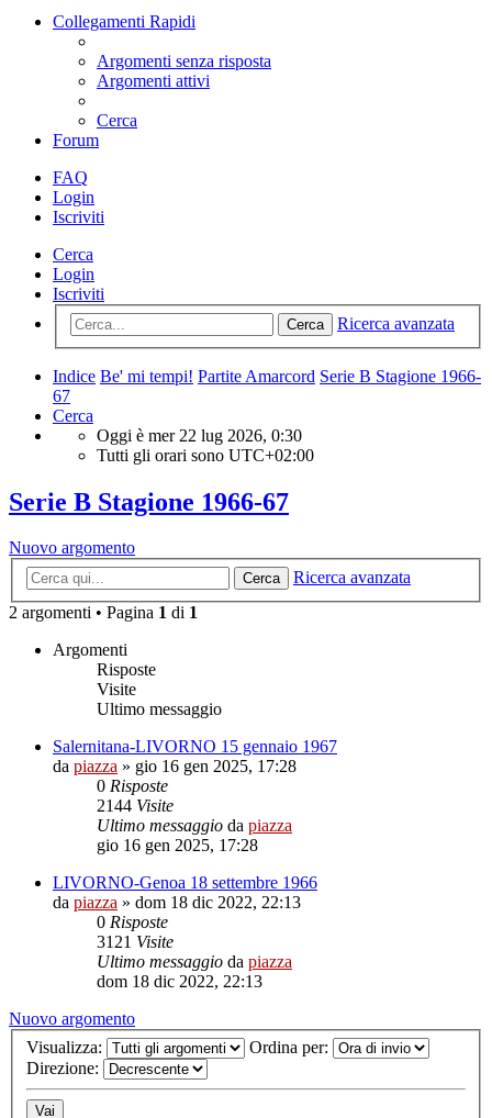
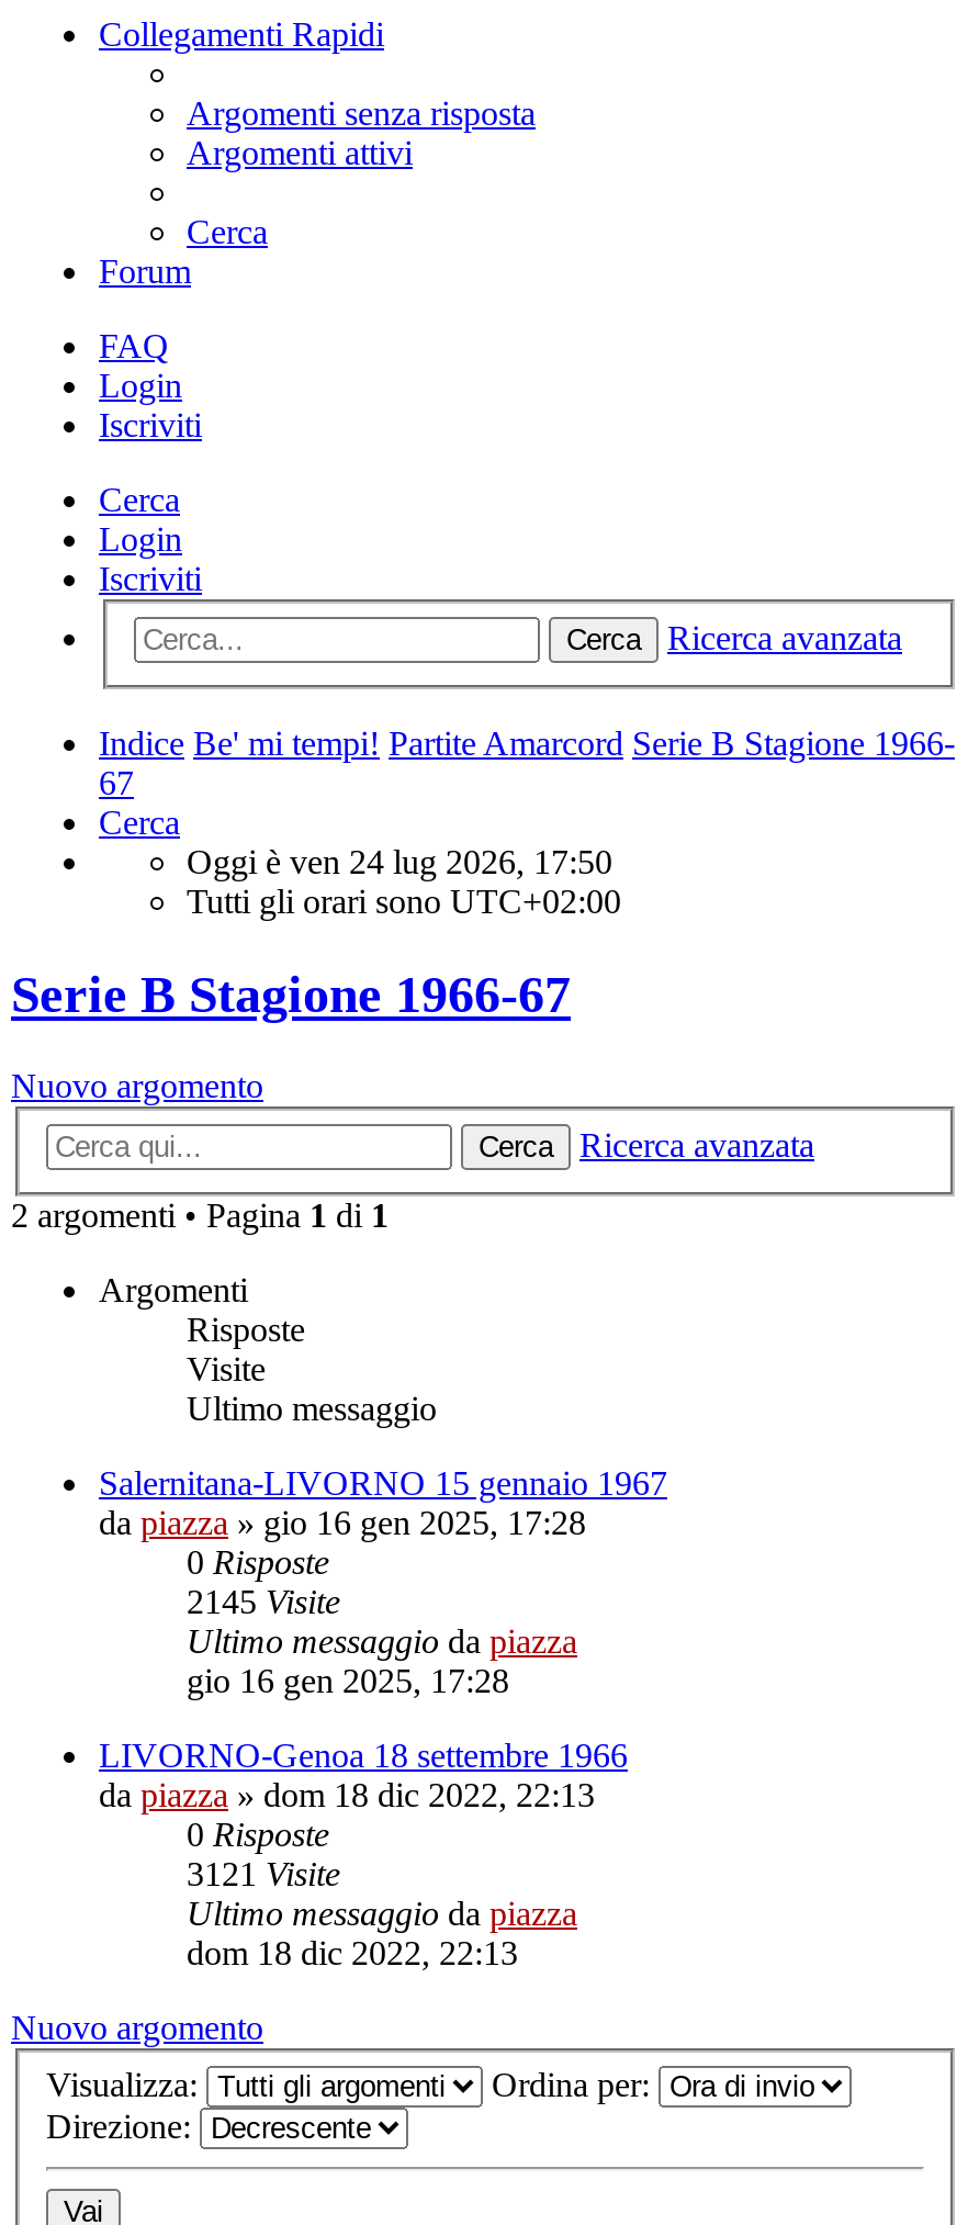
[97,426,302,444] Oggi è mer 22 lug 2026, 0:30 -> [187,842,612,879] Oggi è ven 24 lug 2026, 17:50
[97,796,174,815] 2144Visite -> [187,1583,340,1620] 2145Visite

